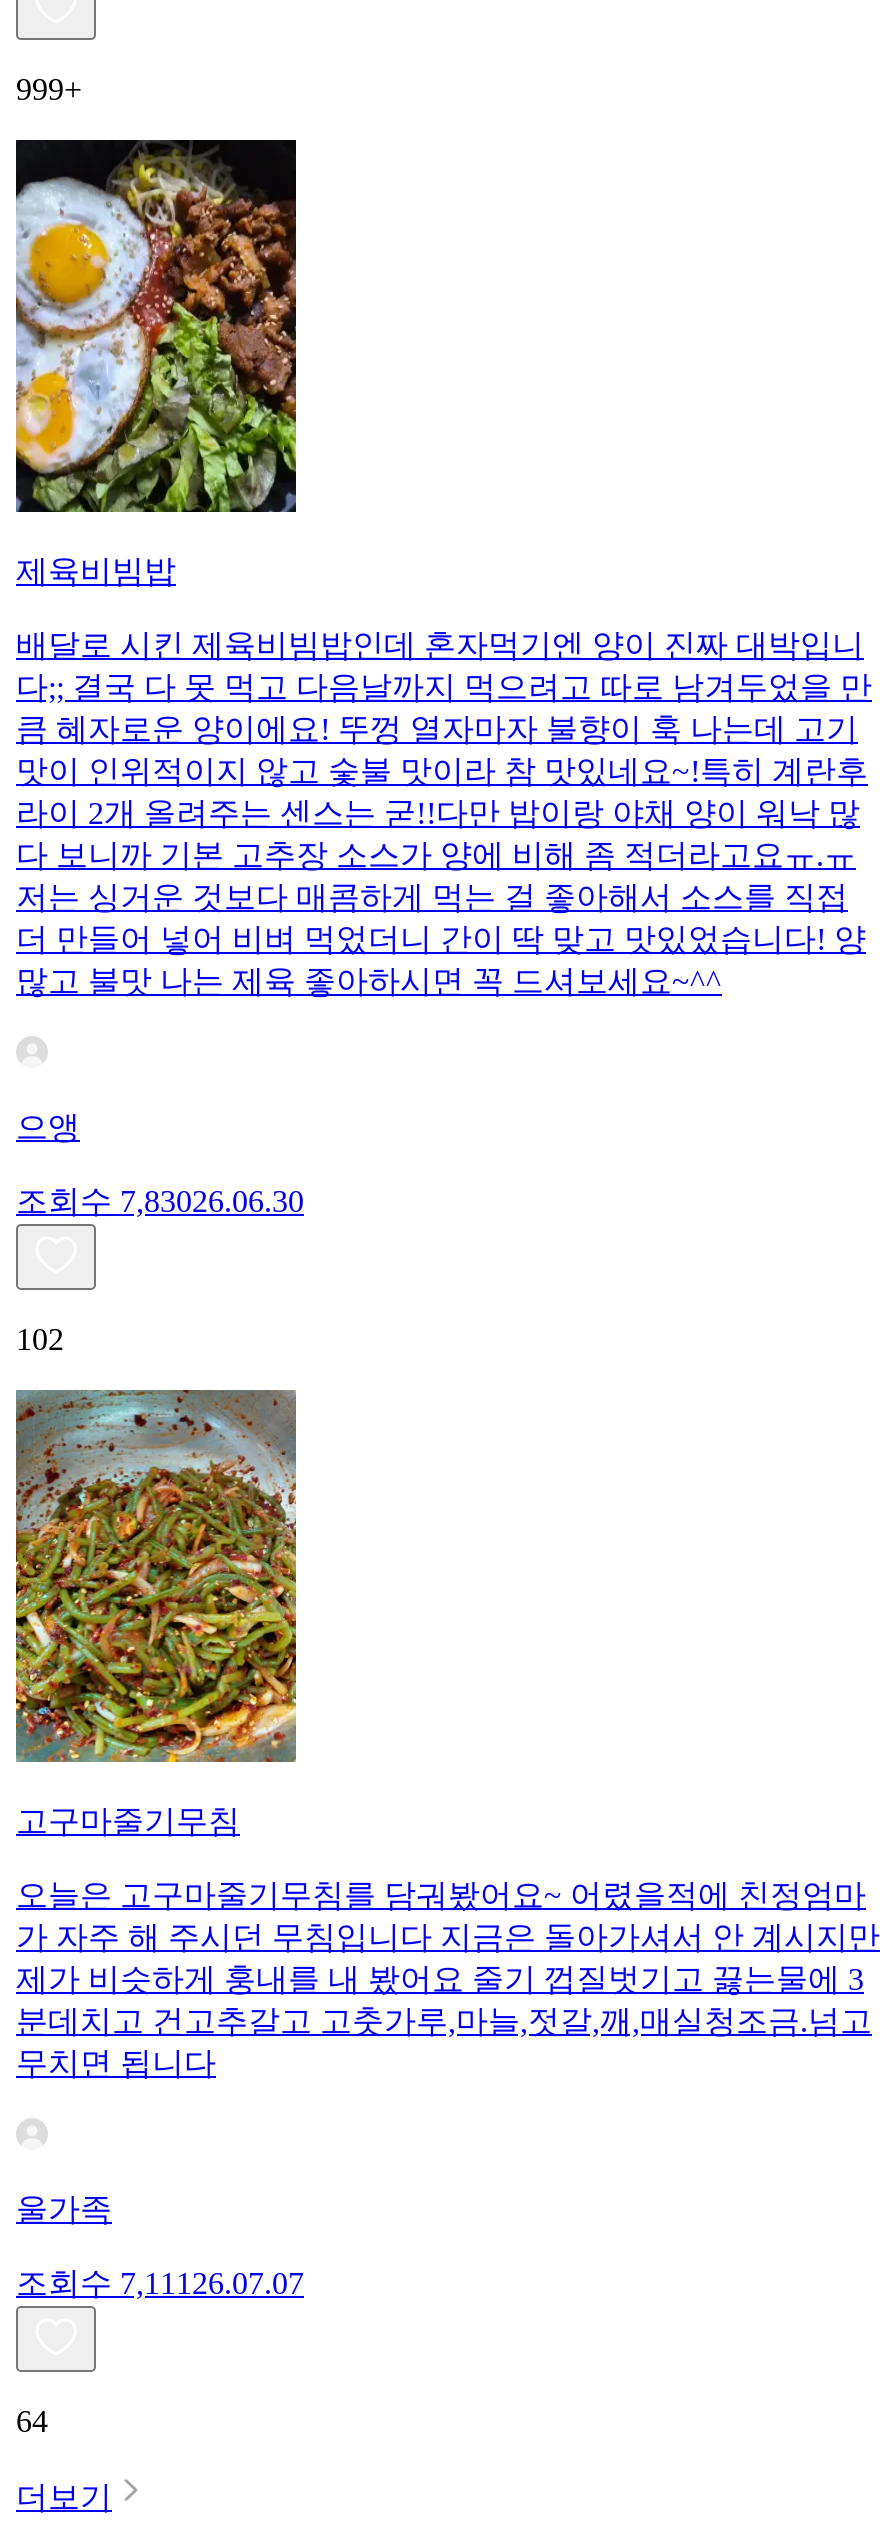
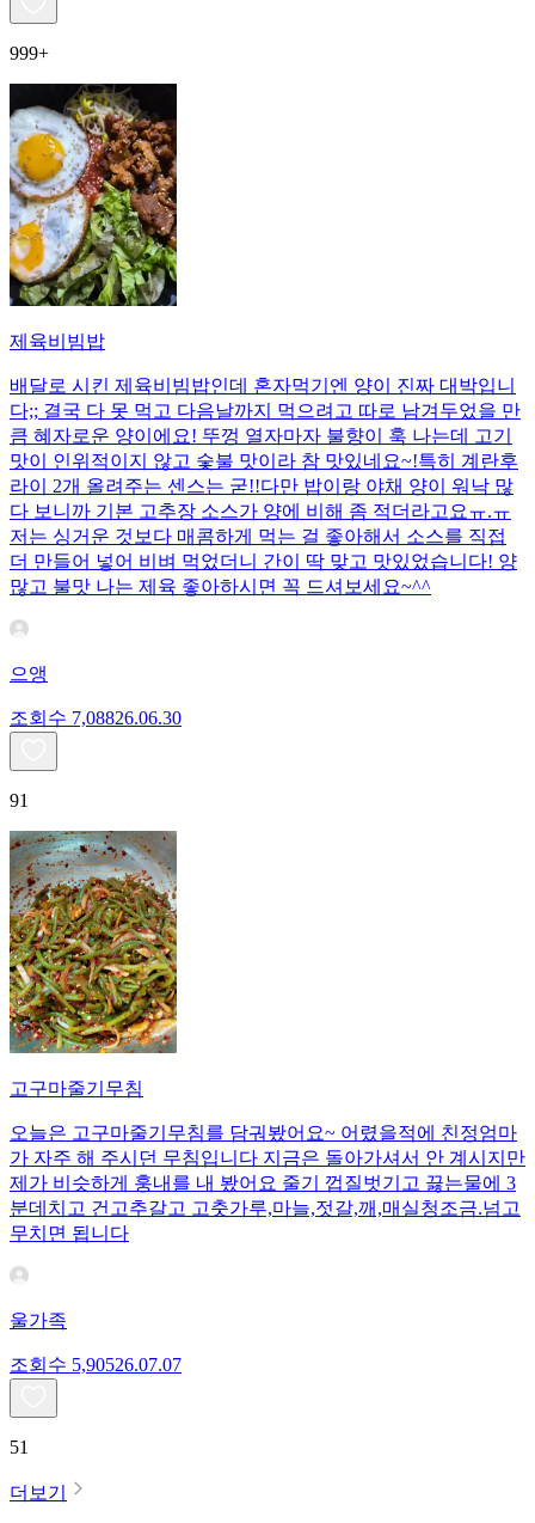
[16,1183,304,1217] 조회수 7,83026.06.30 -> [10,707,182,728] 조회수 7,08826.06.30
[16,1321,64,1355] 102 -> [10,790,29,810] 91
[16,2265,304,2299] 조회수 7,111 26.07.07 -> [10,1354,182,1374] 조회수 5,905 26.07.07
[16,2403,48,2437] 64 -> [10,1437,29,1457] 51

